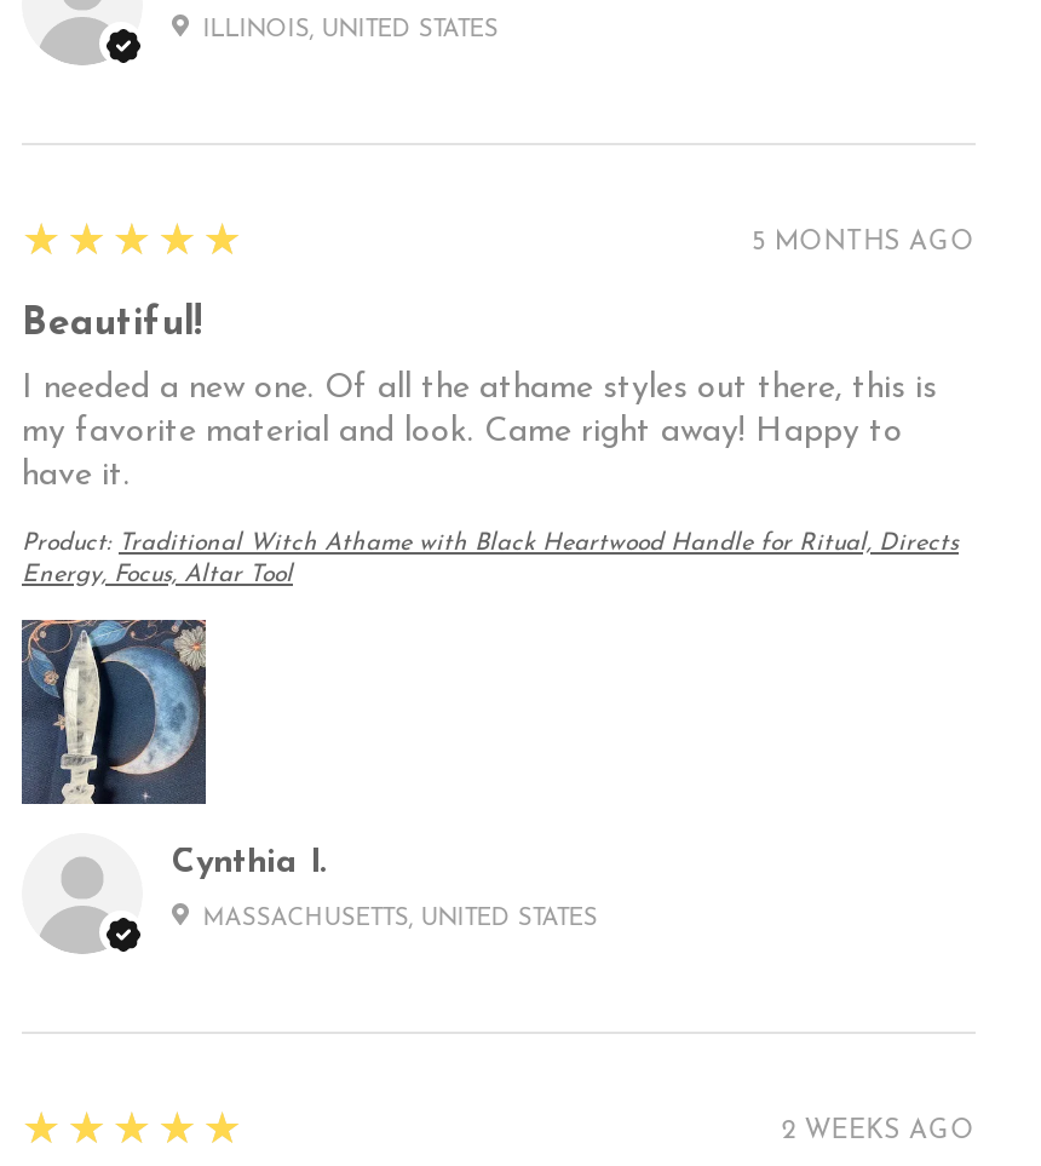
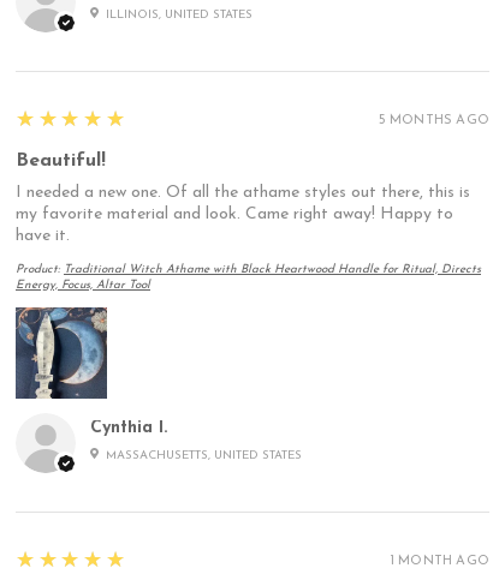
[781,1119,976,1146] 2 WEEKS AGO -> [391,555,489,568] 1 MONTH AGO

